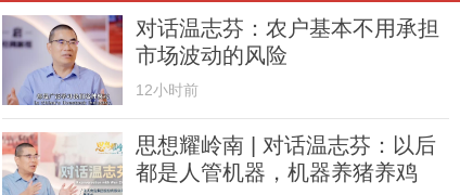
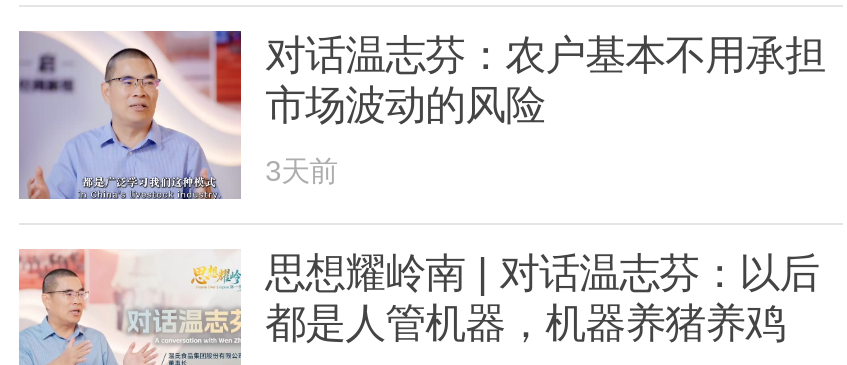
[136,81,199,99] 12小时前 -> [265,155,337,187] 3天前

